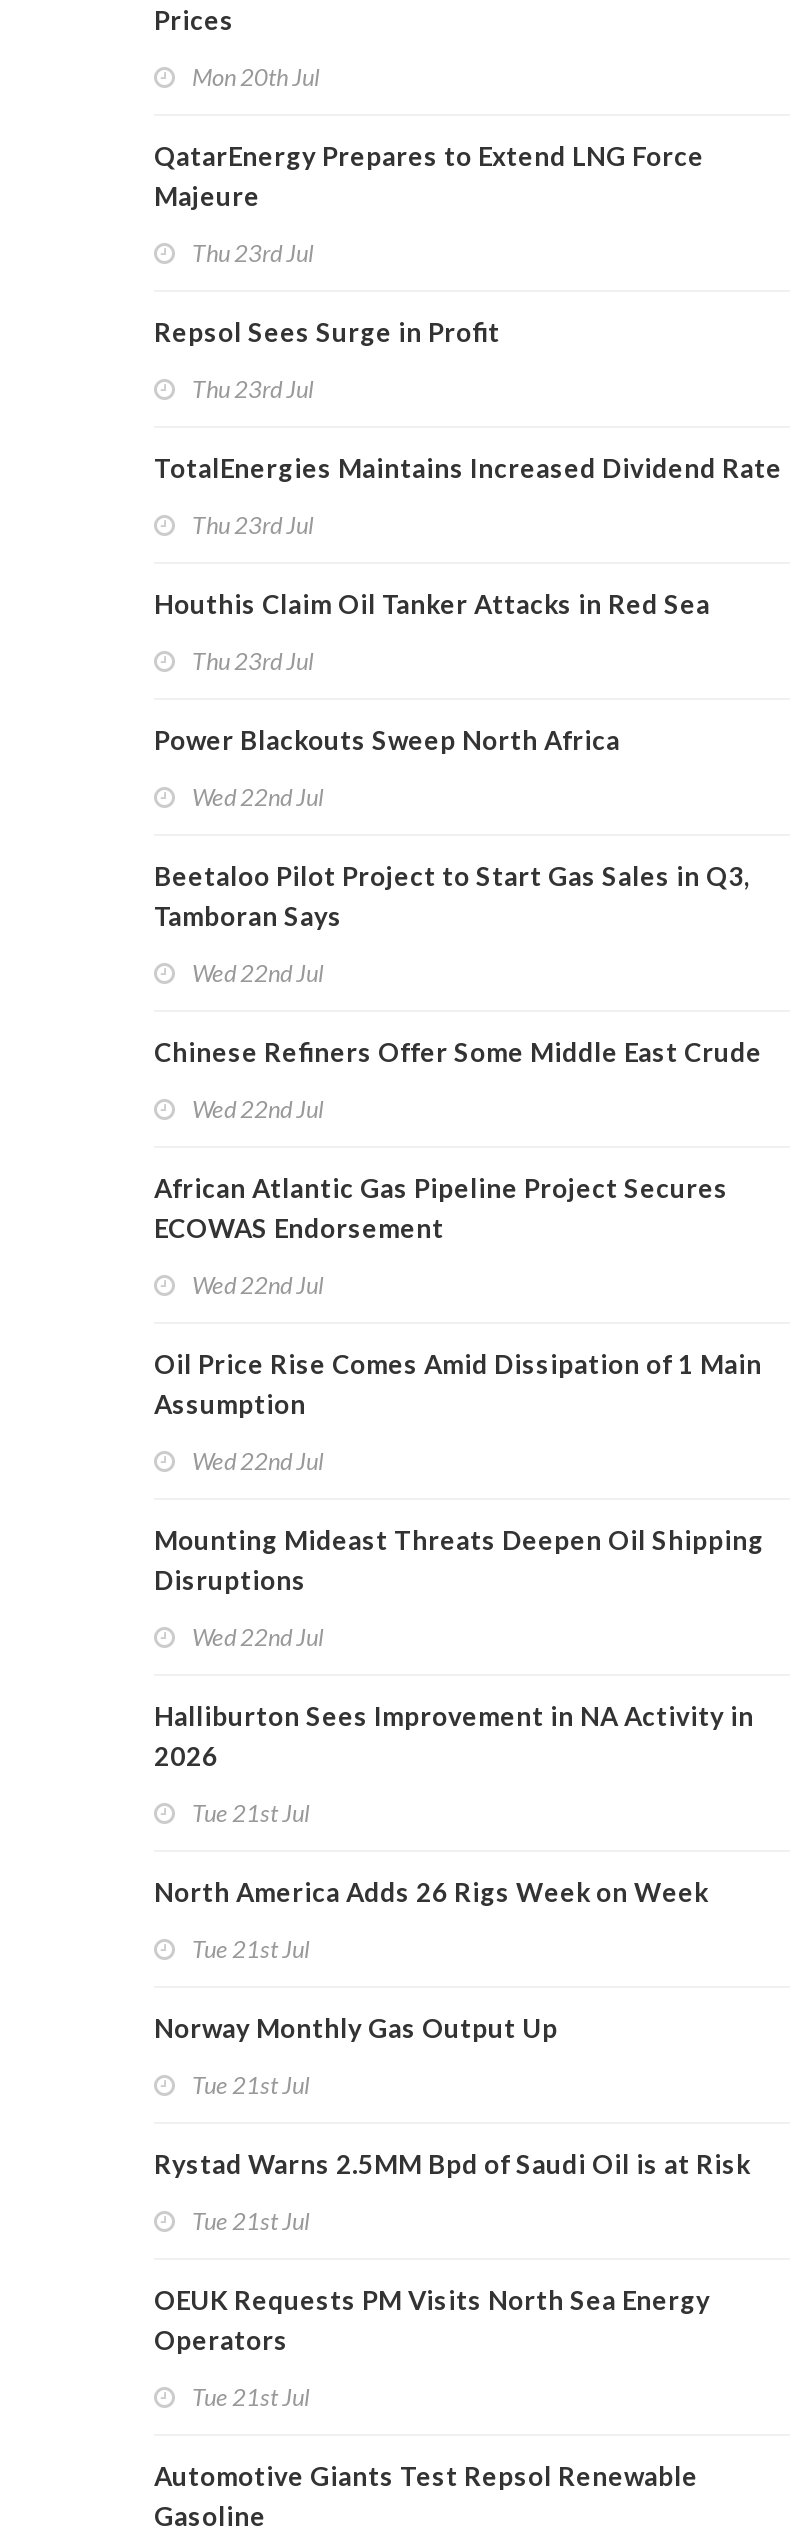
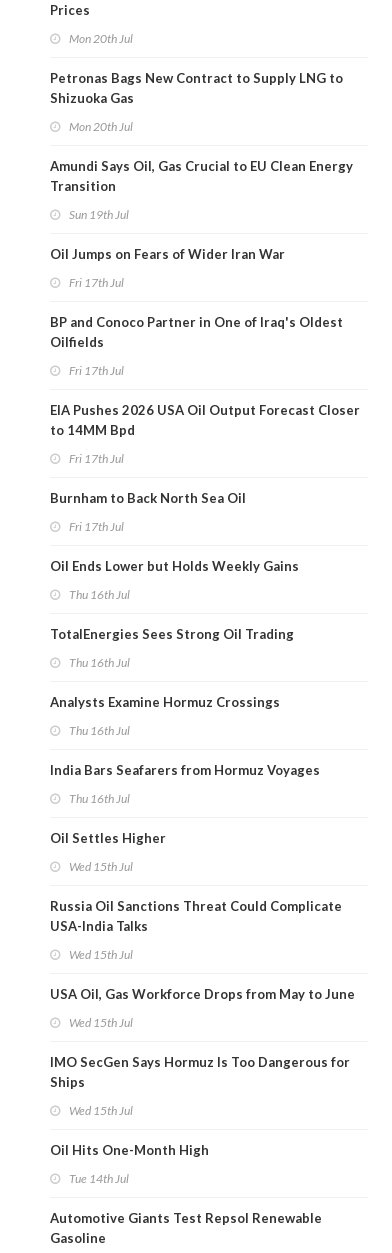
[154,140,704,212] QatarEnergy Prepares to Extend LNG Force | Majeure -> [50,70,343,106] Petronas Bags New Contract to Supply LNG to | Shizuoka Gas
[192,238,314,268] Thu 23rd Jul -> [69,119,133,134] Mon 20th Jul
[154,316,500,348] Repsol Sees Surge in Profit -> [50,158,353,194] Amundi Says Oil, Gas Crucial to EU Clean Energy | Transition
[192,374,314,404] Thu 23rd Jul -> [69,207,129,222] Sun 19th Jul
[154,452,782,484] TotalEnergies Maintains Increased Dividend Rate -> [50,246,285,262] Oil Jumps on Fears of Wider Iran War
[192,510,314,540] Thu 23rd Jul -> [69,275,124,290] Fri 17th Jul
[154,588,710,620] Houthis Claim Oil Tanker Attacks in Red Sea -> [50,314,343,350] BP and Conoco Partner in One of Iraq's Oldest | Oilfields
[192,646,314,676] Thu 23rd Jul -> [69,363,124,378] Fri 17th Jul
[154,724,620,756] Power Blackouts Sweep North Africa -> [50,402,360,438] EIA Pushes 2026 USA Oil Output Forecast Closer | to 14MM Bpd
[192,782,324,812] Wed 22nd Jul -> [69,451,124,466] Fri 17th Jul
[154,860,750,932] Beetaloo Pilot Project to Start Gas Sales in Q3, | Tamboran Says -> [50,490,246,506] Burnham to Back North Sea Oil
[192,958,324,988] Wed 22nd Jul -> [69,519,124,534] Fri 17th Jul
[154,1036,762,1068] Chinese Refiners Offer Some Middle East Crude -> [50,558,299,574] Oil Ends Lower but Holds Weekly Gains
[192,1094,324,1124] Wed 22nd Jul -> [69,587,130,602] Thu 16th Jul
[154,1172,728,1244] African Atlantic Gas Pipeline Project Secures | ECOWAS Endorsement -> [50,626,294,642] TotalEnergies Sees Strong Oil Trading
[192,1270,324,1300] Wed 22nd Jul -> [69,655,130,670] Thu 16th Jul
[154,1348,762,1420] Oil Price Rise Comes Amid Dissipation of 1 Main | Assumption -> [50,694,280,710] Analysts Examine Hormuz Crossings
[192,1446,324,1476] Wed 22nd Jul -> [69,723,130,738] Thu 16th Jul
[154,1524,764,1596] Mounting Mideast Threats Deepen Oil Shipping | Disruptions -> [50,762,320,778] India Bars Seafarers from Hormuz Voyages
[192,1622,324,1652] Wed 22nd Jul -> [69,791,130,806] Thu 16th Jul
[154,1700,754,1772] Halliburton Sees Improvement in NA Activity in | 2026 -> [50,830,166,846] Oil Settles Higher
[192,1798,310,1828] Tue 21st Jul -> [69,859,133,874] Wed 15th Jul
[154,1876,708,1908] North America Adds 26 Rigs Week on Week -> [50,898,342,934] Russia Oil Sanctions Threat Could Complicate | USA-India Talks
[192,1934,310,1964] Tue 21st Jul -> [69,947,133,962] Wed 15th Jul
[154,2012,558,2044] Norway Monthly Gas Output Up -> [50,986,355,1002] USA Oil, Gas Workforce Drops from May to June
[192,2070,310,2100] Tue 21st Jul -> [69,1015,133,1030] Wed 15th Jul
[154,2148,750,2180] Rystad Warns 2.5MM Bpd of Saudi Oil is at Risk -> [50,1054,350,1090] IMO SecGen Says Hormuz Is Too Dangerous for | Ships
[192,2206,310,2236] Tue 21st Jul -> [69,1103,133,1118] Wed 15th Jul
[154,2284,710,2356] OEUK Requests PM Visits North Sea Energy | Operators -> [50,1142,209,1158] Oil Hits One-Month High
[192,2382,310,2412] Tue 21st Jul -> [69,1171,129,1186] Tue 14th Jul

